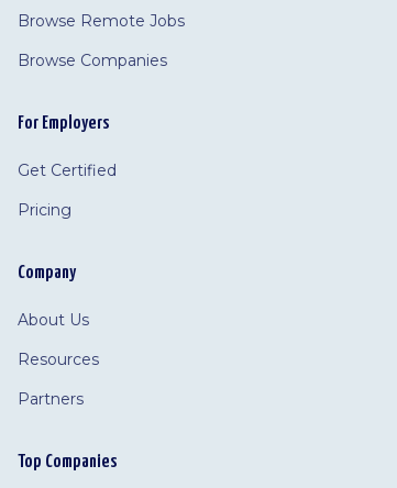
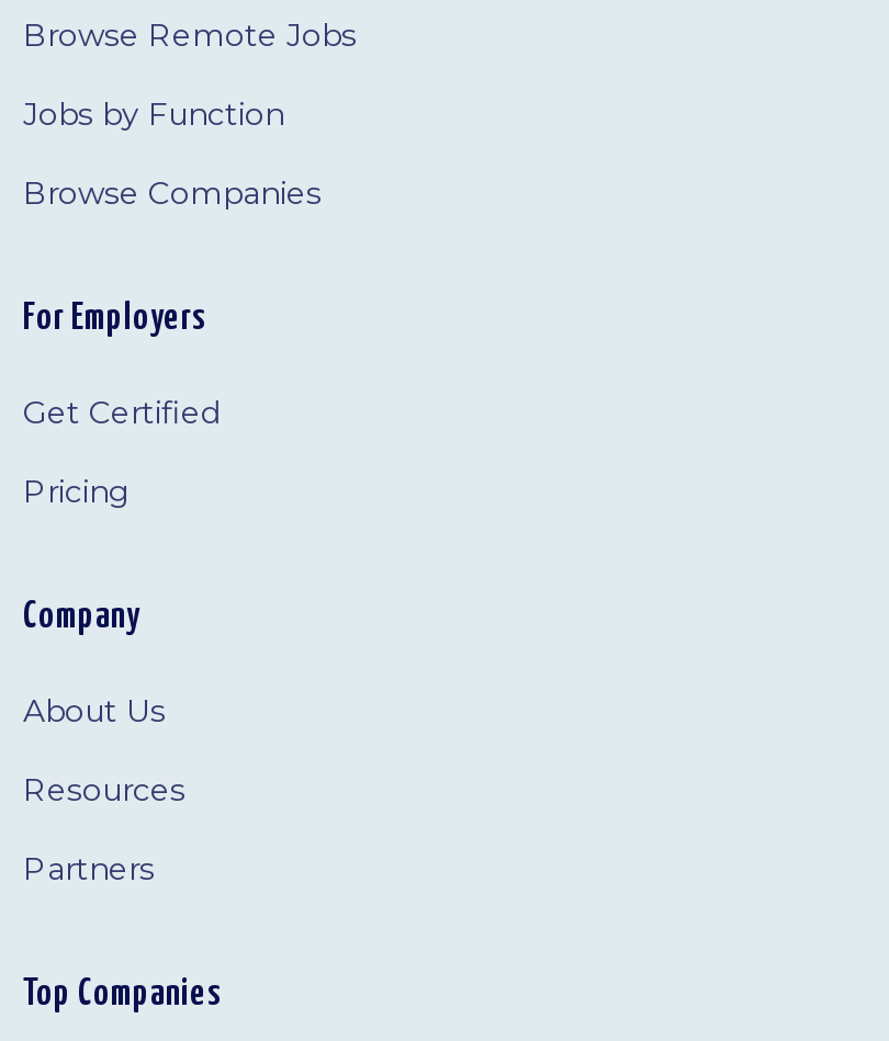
none -> [23,94,284,134] Jobs by Function

